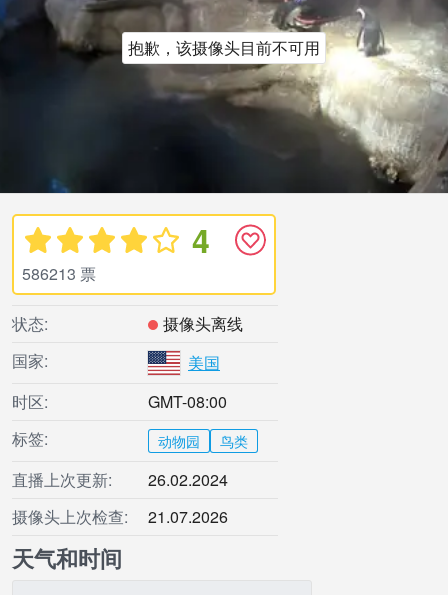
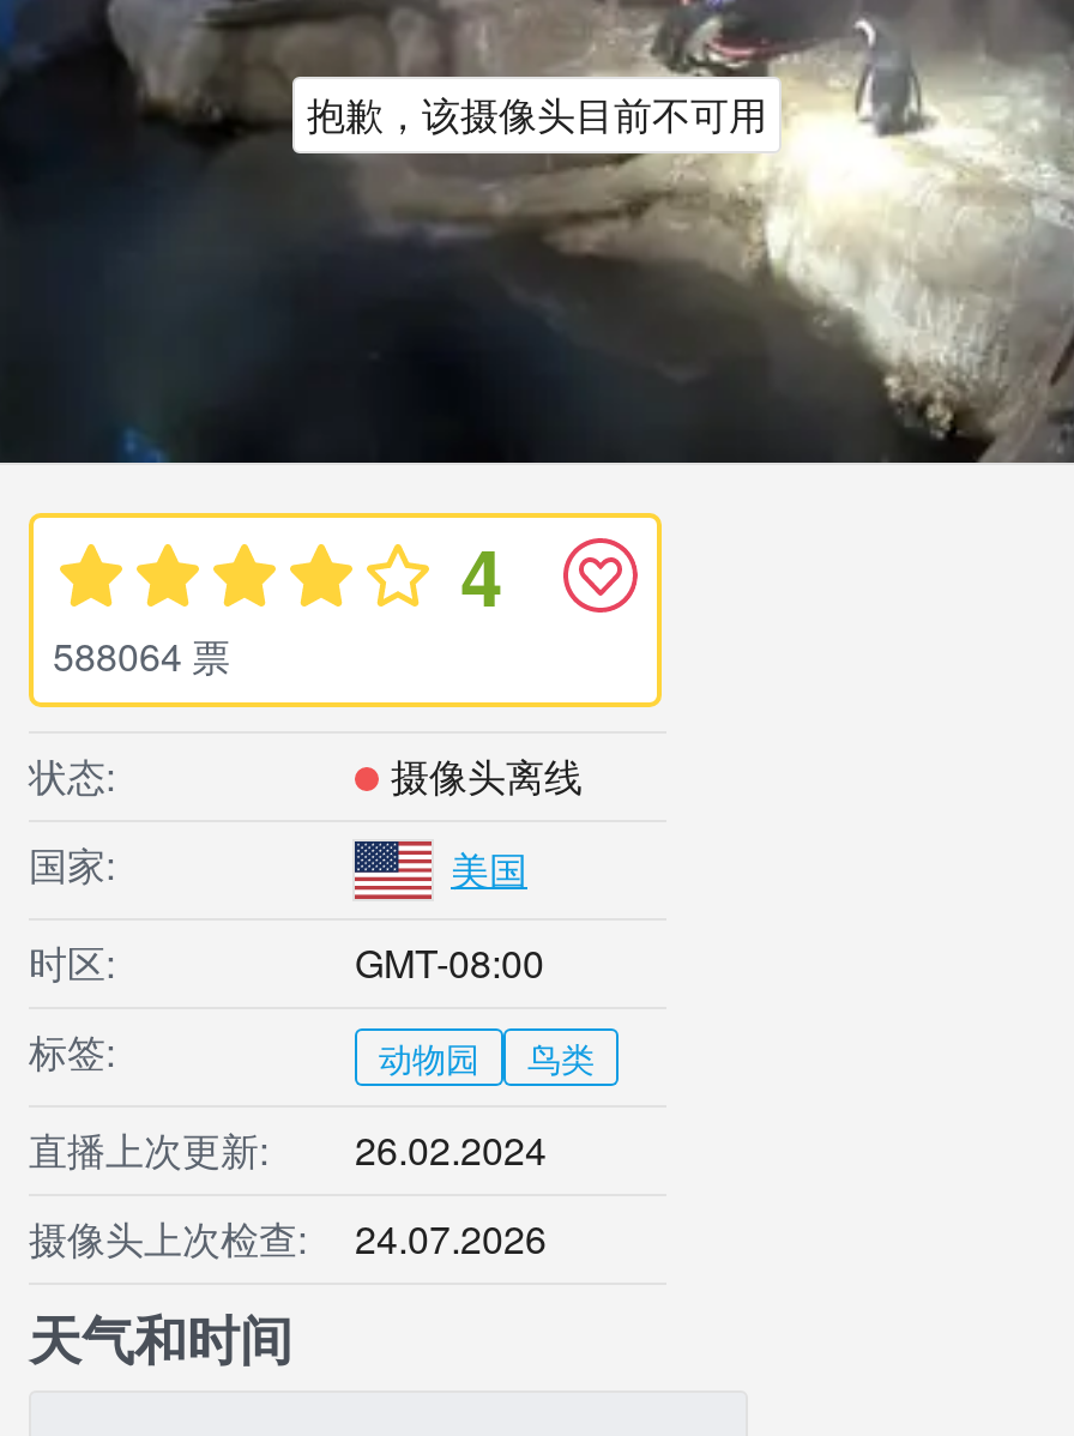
[22,262,96,285] 586213 票 -> [53,629,230,684] 588064 票
[12,505,228,528] 摄像头上次检查: 21.07.2026 -> [29,1211,547,1266] 摄像头上次检查: 24.07.2026

